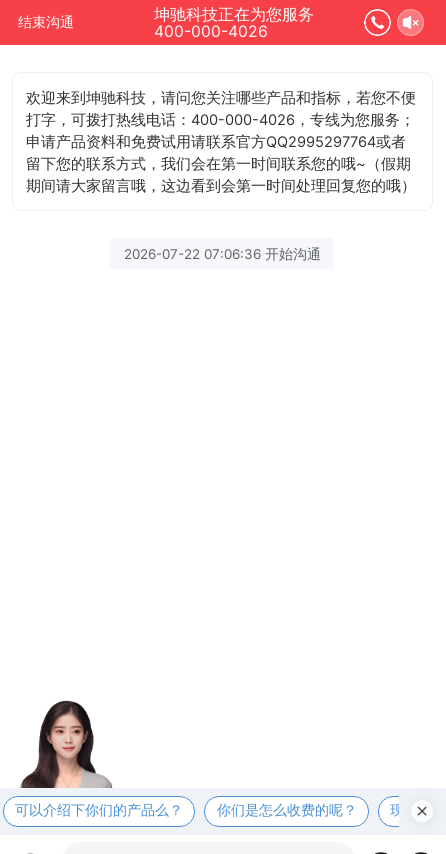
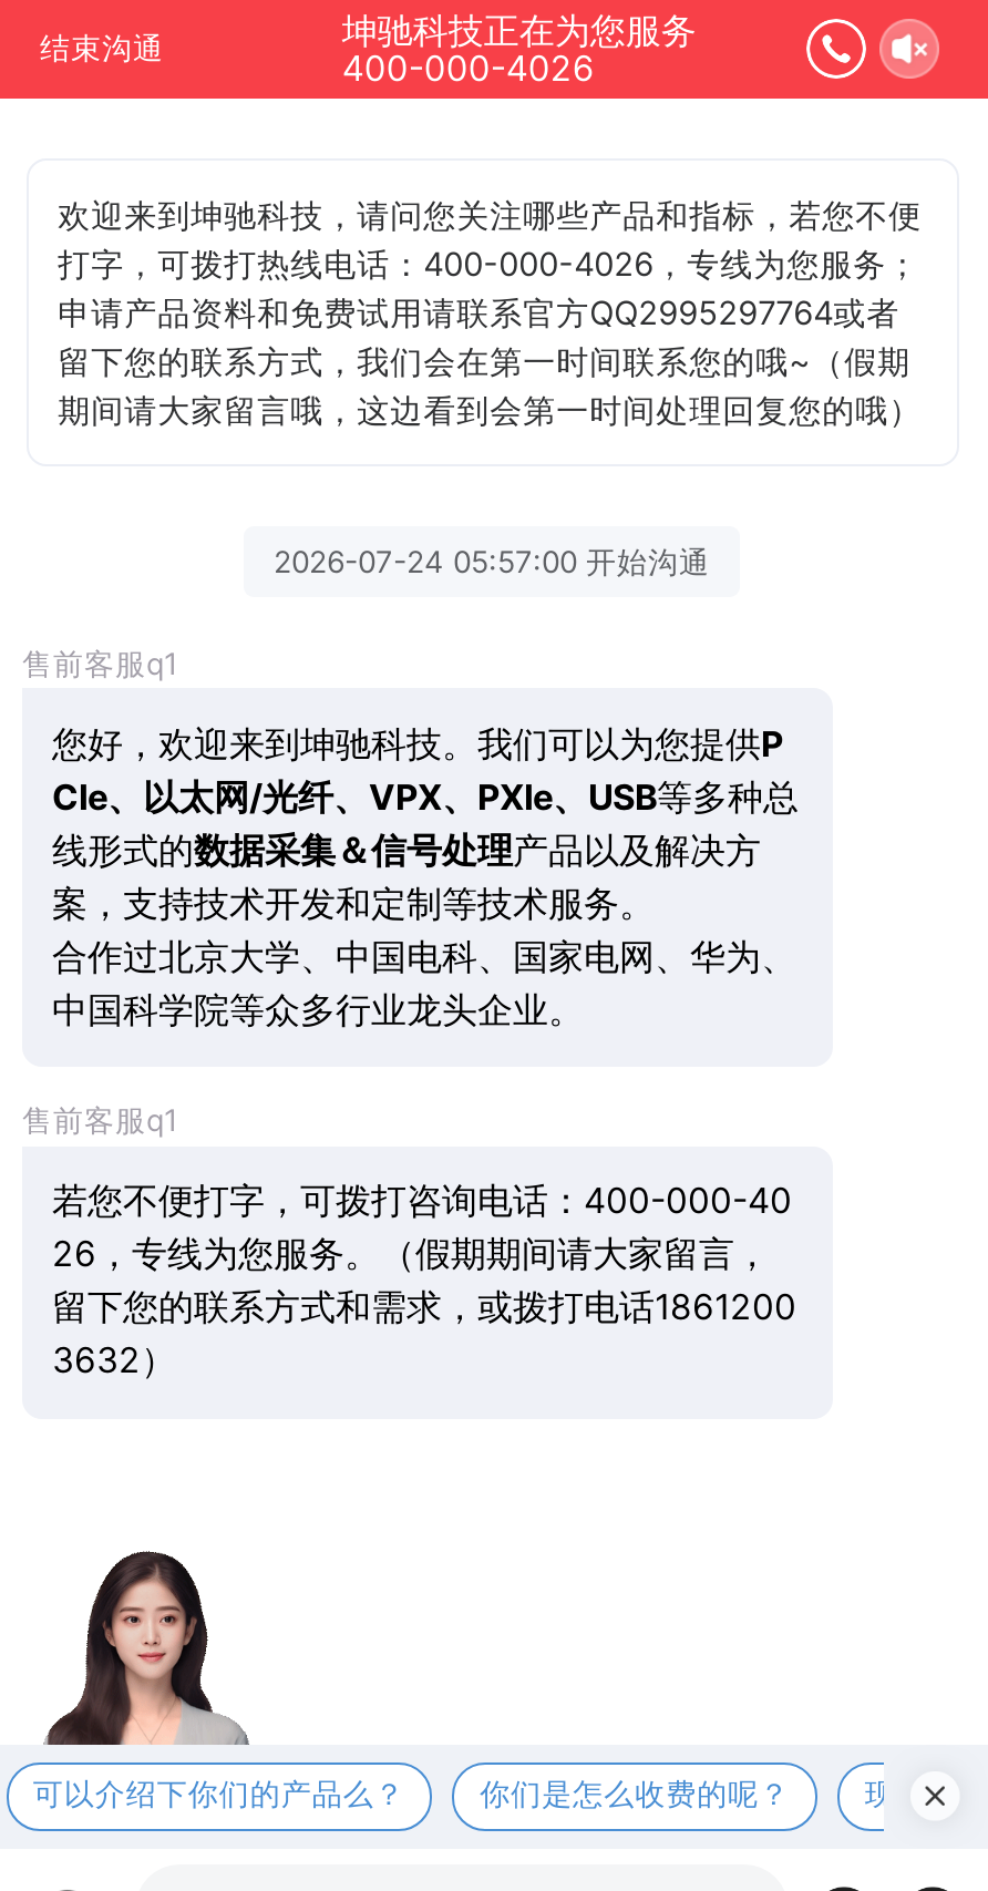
[123,246,320,262] 2026-07-22 07:06:36 开始沟通 -> [22,544,799,1381] 2026-07-24 05:57:00 开始沟通 | 售前客服q1 | 您好，欢迎来到坤驰科技。我们可以为您提供P | CIe、以太网/光纤、VPX、PXIe、USB等多种总 | 线形式的数据采集＆信号处理产品以及解决方 | 案，支持技术开发和定制等技术服务。 | 合作过北京大学、中国电科、国家电网、华为、 | 中国科学院等众多行业龙头企业。 | 售前客服q1 | 若您不便打字，可拨打咨询电话：400-000-40 | 26，专线为您服务。（假期期间请大家留言， | 留下您的联系方式和需求，或拨打电话1861200 | 3632）

